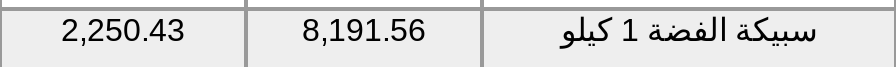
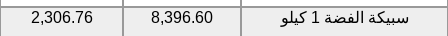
[61,13,185,47] 2,250.43 -> [30,9,92,26] 2,306.76
[302,13,426,47] 8,191.56 -> [151,9,213,26] 8,396.60

